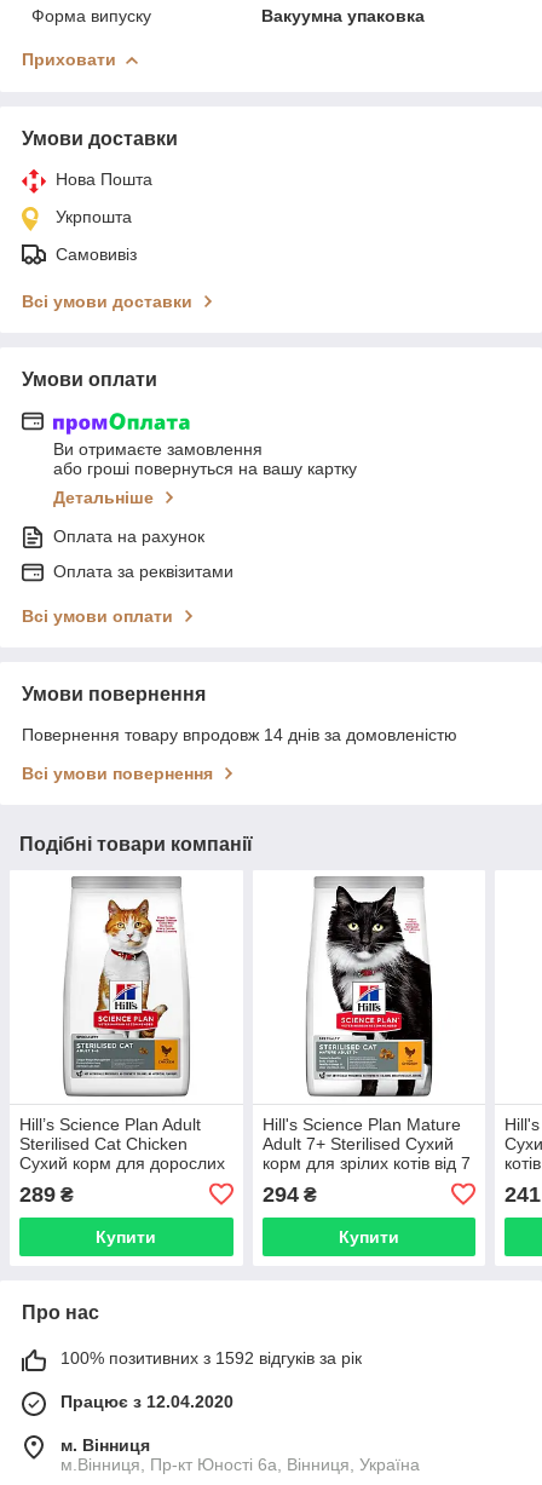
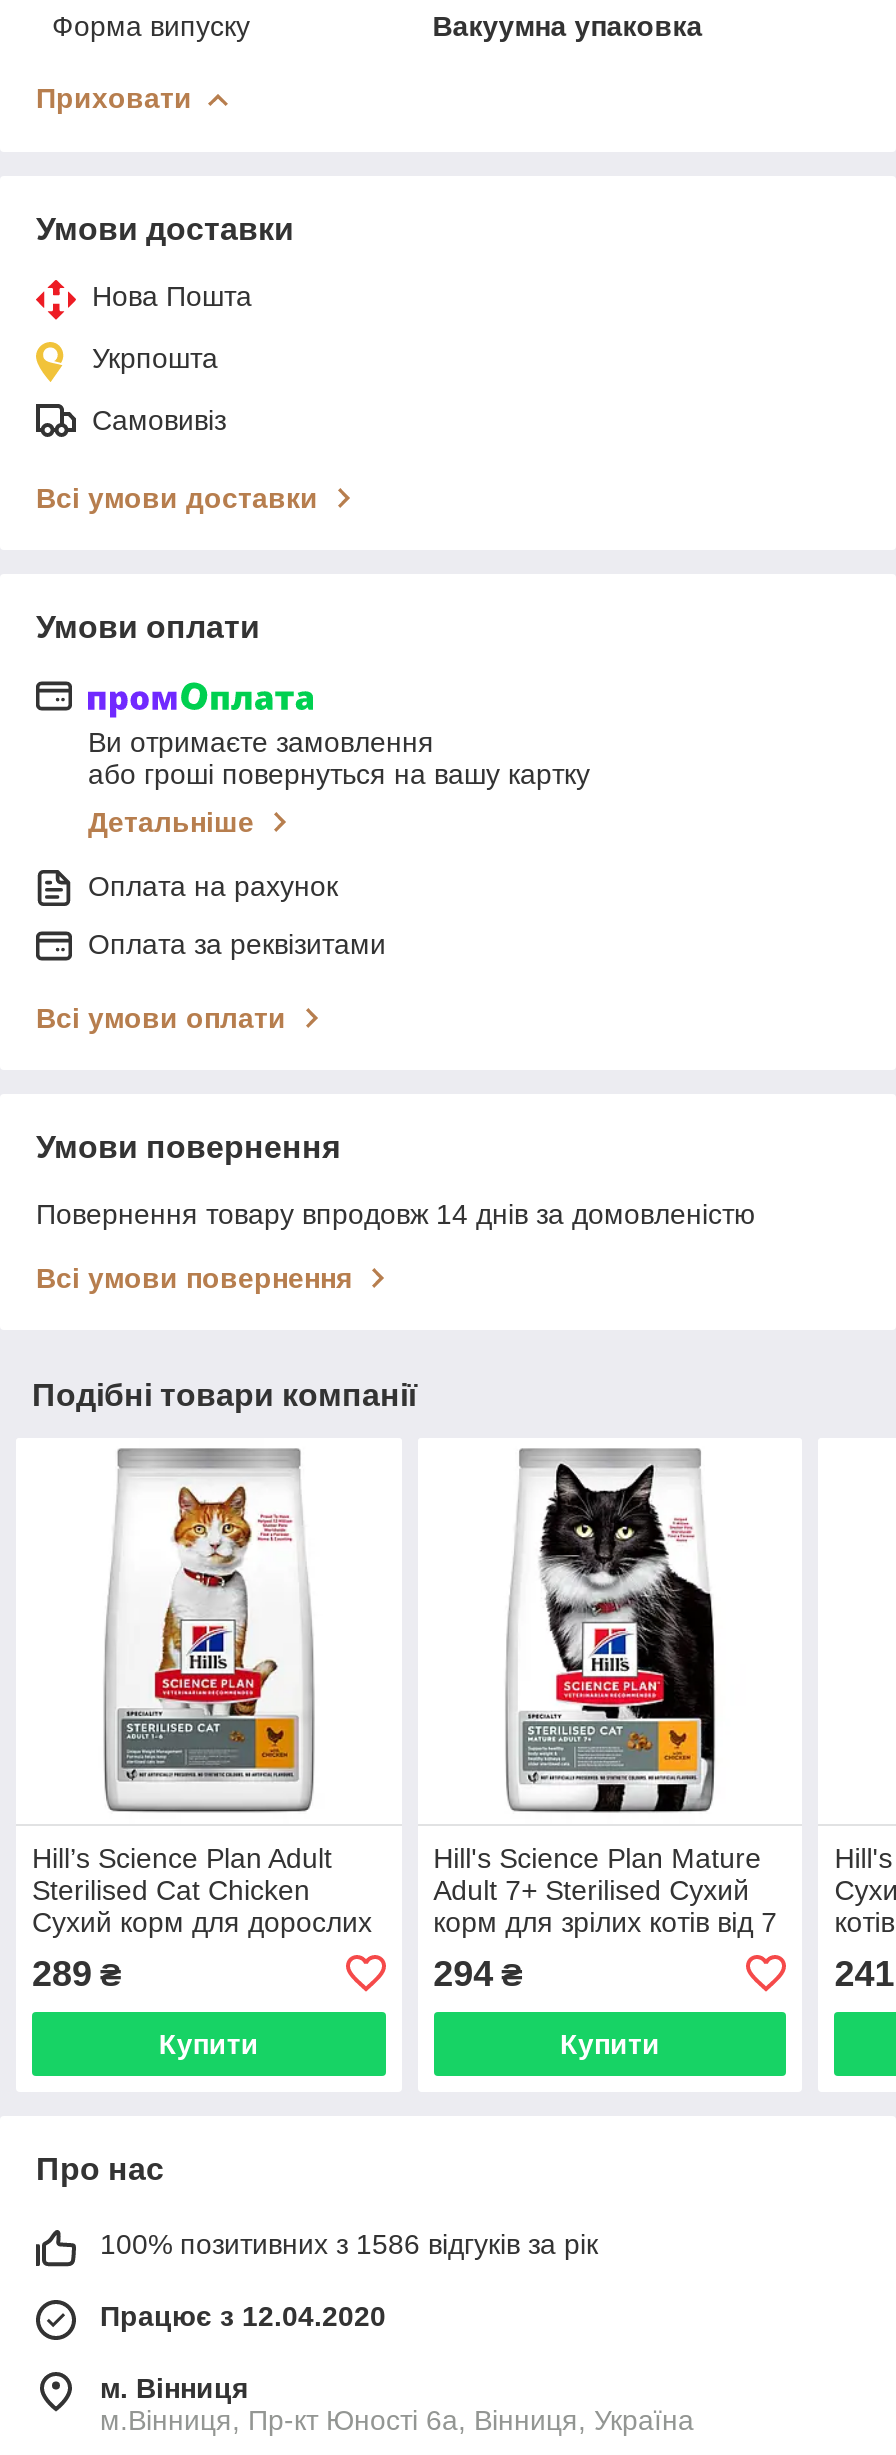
[60,1348,362,1367] 100% позитивних з 1592 відгуків за рік -> [100,2228,598,2260] 100% позитивних з 1586 відгуків за рік

